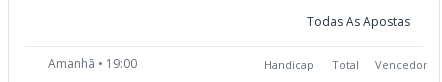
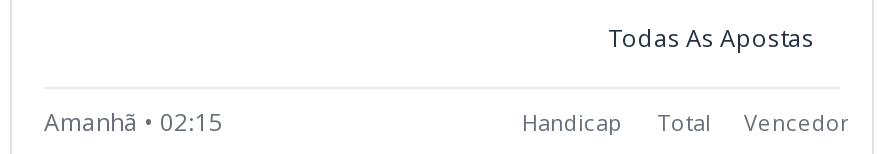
[48,55,137,72] Amanhã • 19:00 -> [44,104,222,138] Amanhã • 02:15

